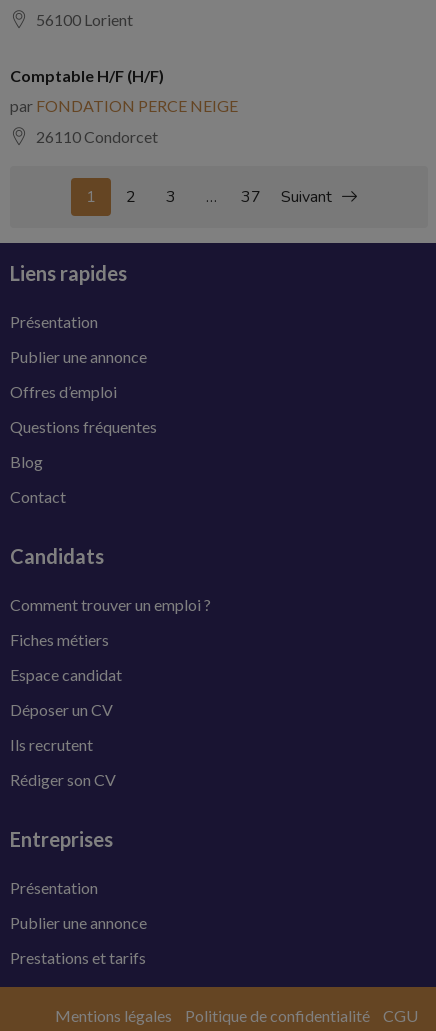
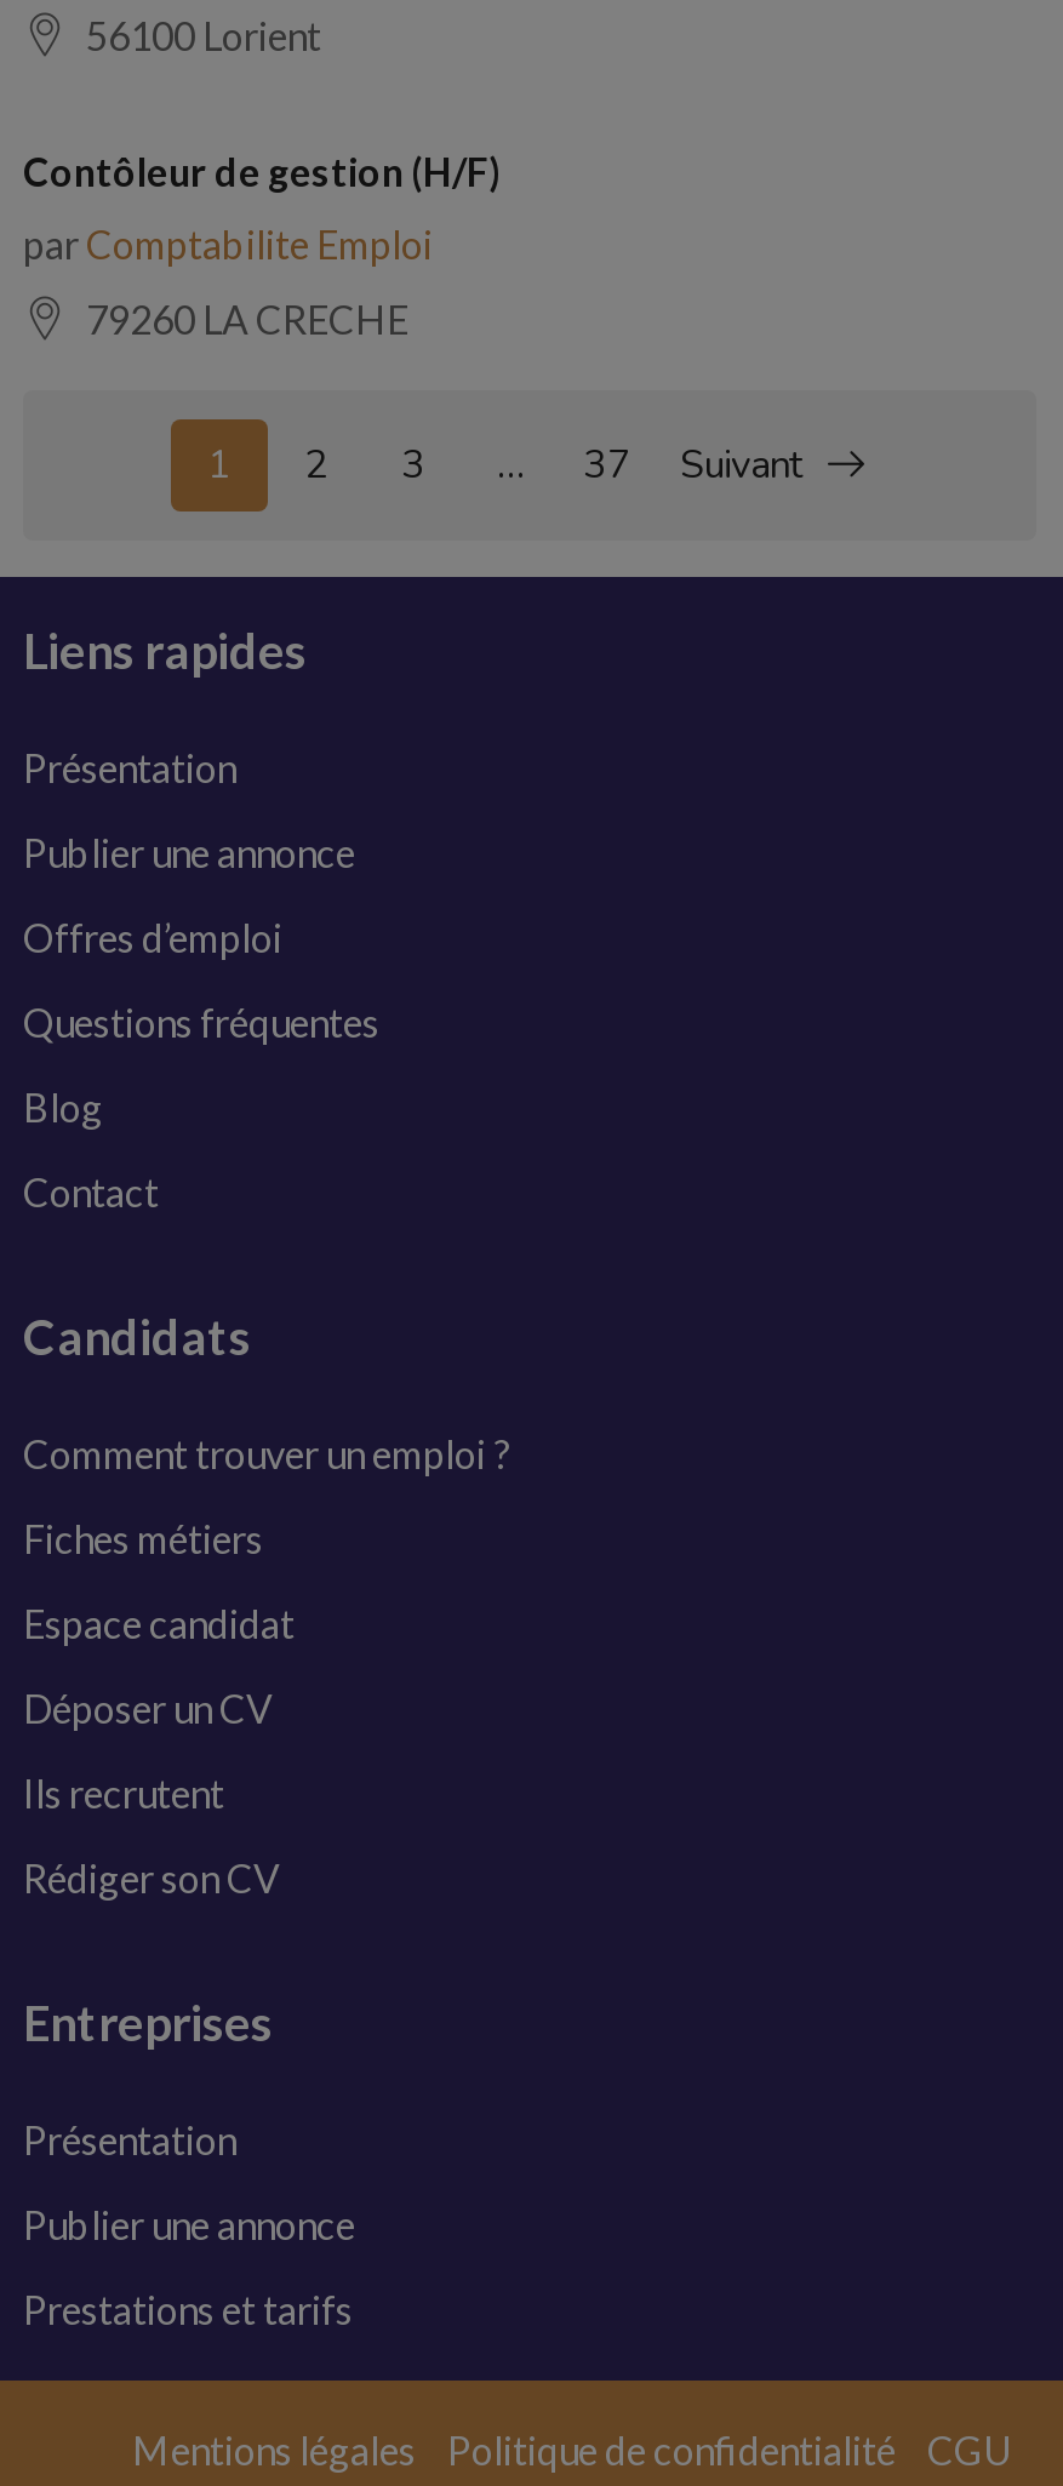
[10,66,164,85] Comptable H/F (H/F) -> [23,147,501,193] Contôleur de gestion (H/F)
[10,96,238,115] par FONDATION PERCE NEIGE -> [23,220,433,266] par Comptabilite Emploi
[36,127,158,146] 26110 Condorcet -> [86,295,408,341] 79260 LA CRECHE

